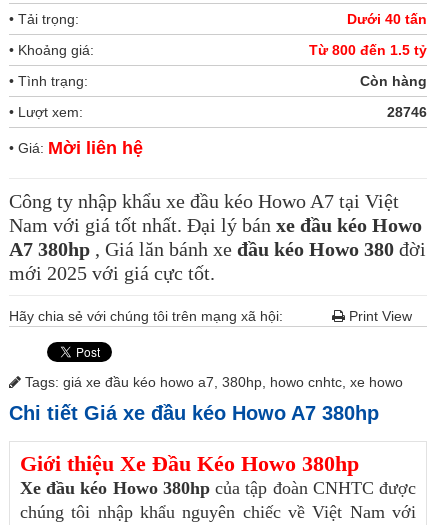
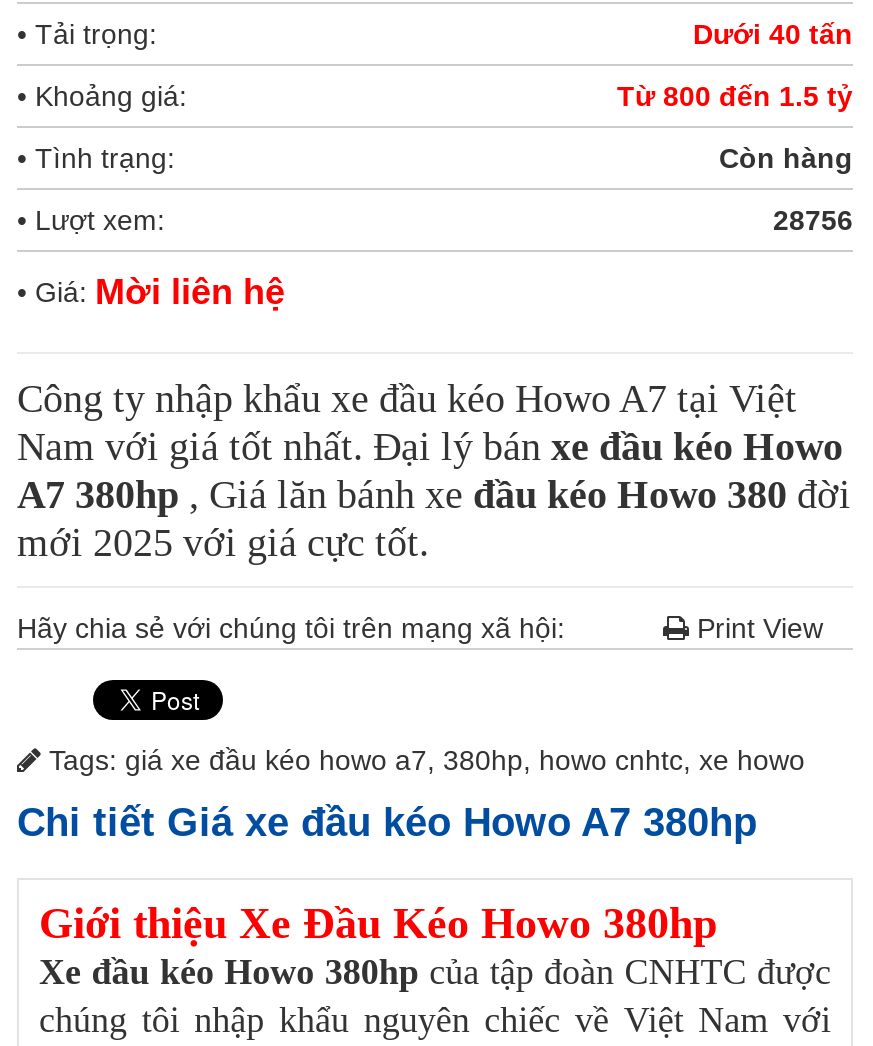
[387,104,427,120] 28746 -> [773,205,853,237] 28756

